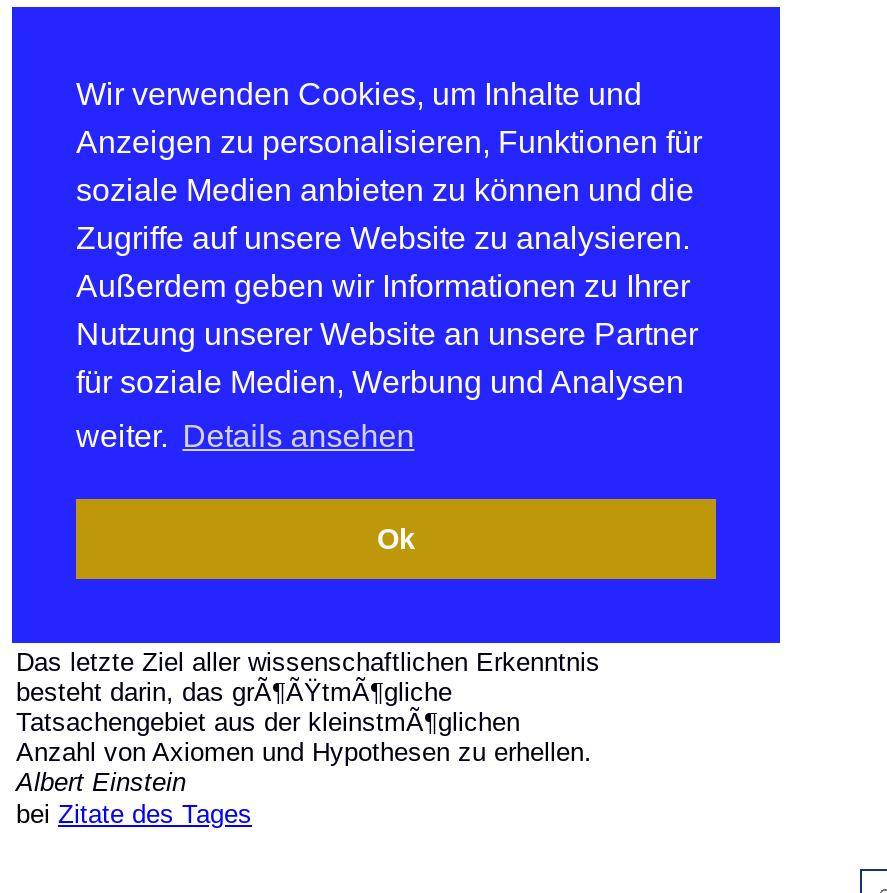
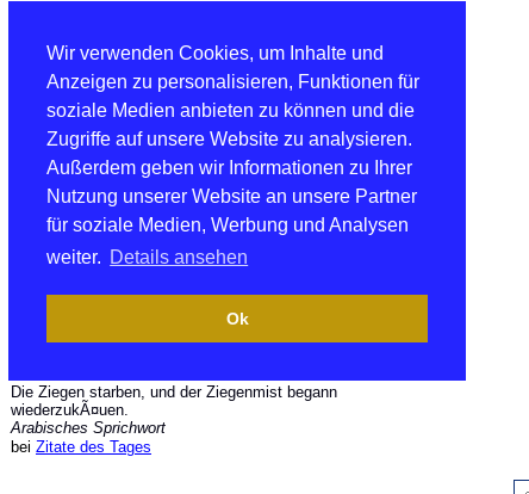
[16,647,600,797] Das letzte Ziel aller wissenschaftlichen Erkenntnis | besteht darin, das grÃ¶ÃŸtmÃ¶gliche | Tatsachengebiet aus der kleinstmÃ¶glichen | Anzahl von Axiomen und Hypothesen zu erhellen. | Albert Einstein -> [11,383,337,437] Die Ziegen starben, und der Ziegenmist begann | wiederzukÃ¤uen. | Arabisches Sprichwort

